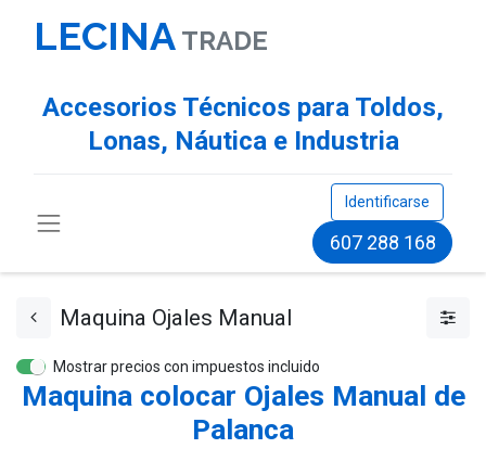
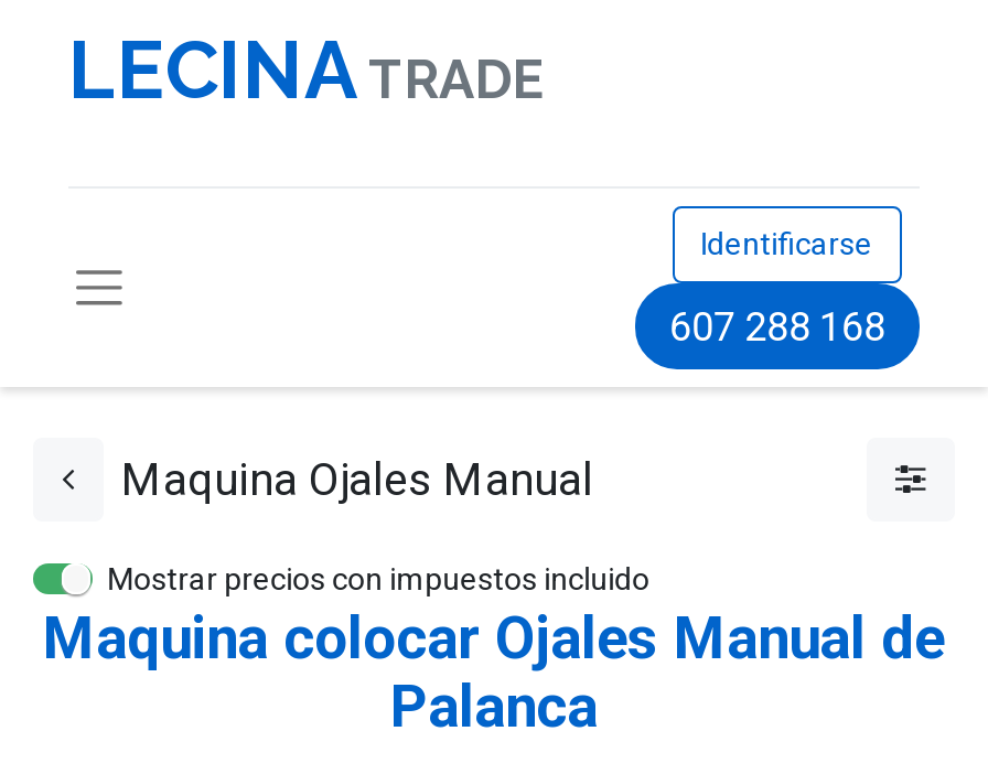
[42,92,444,156] Accesorios Técnicos para Toldos, | Lonas, Náutica e Industria -> none

